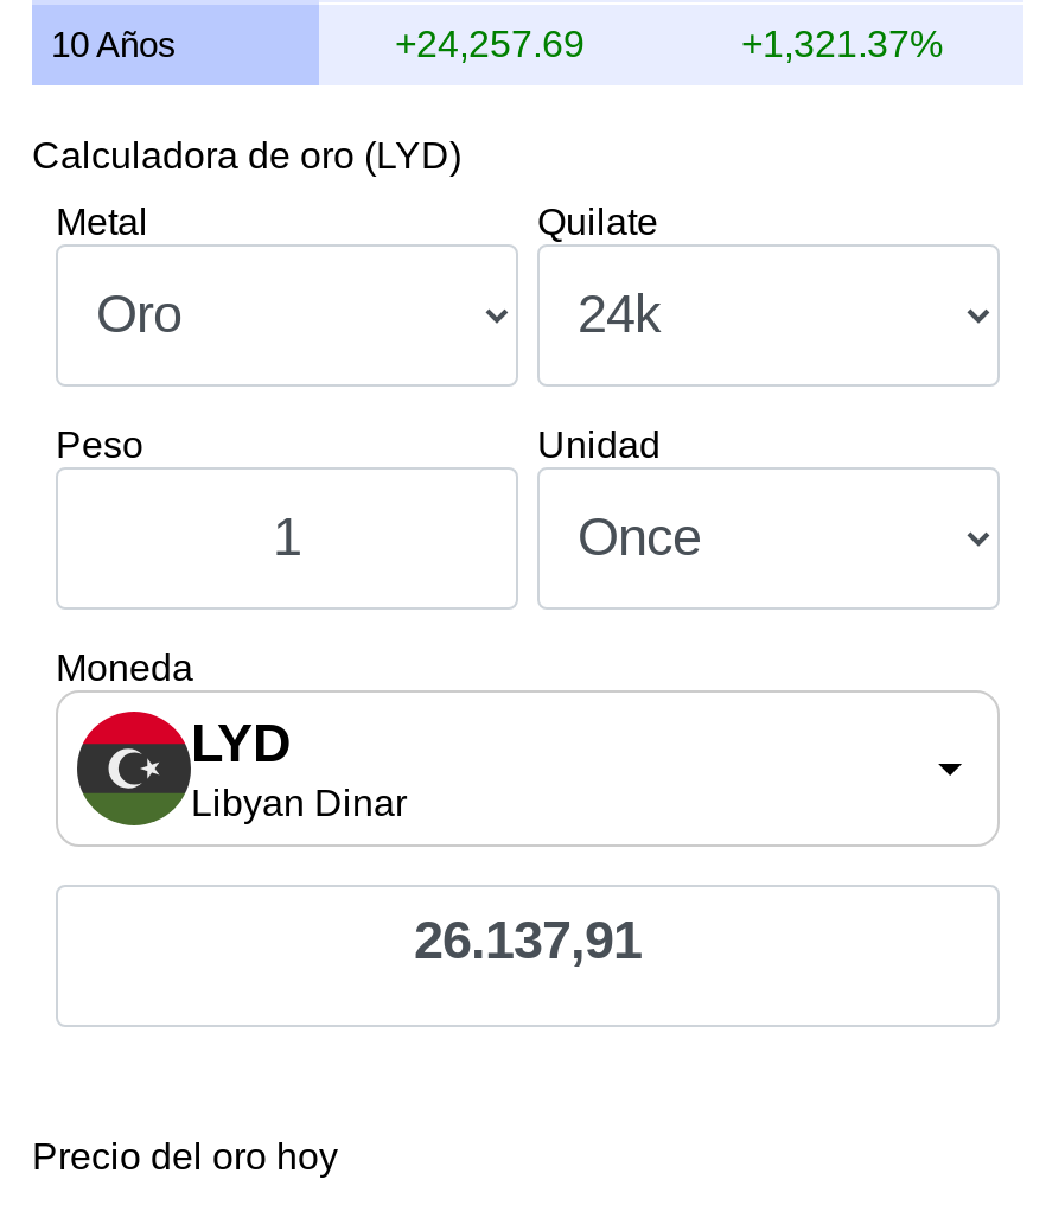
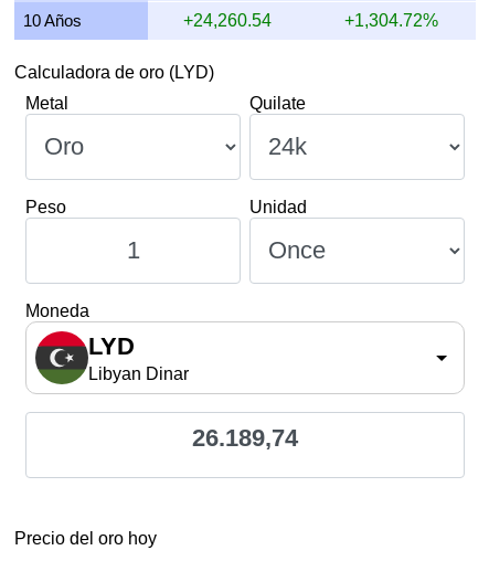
[395,24,585,65] +24,257.69 -> [183,11,272,30] +24,260.54
[741,24,943,65] +1,321.37% -> [344,11,438,30] +1,304.72%
[414,911,642,971] 26.137,91 -> [192,424,298,452] 26.189,74

